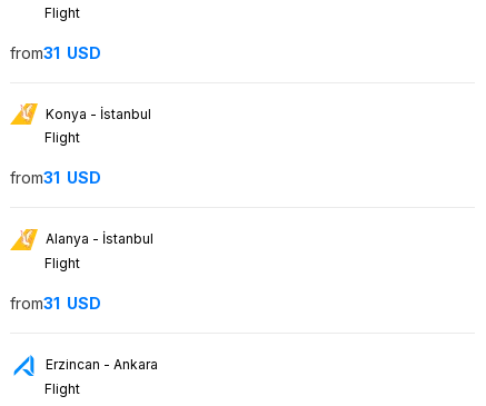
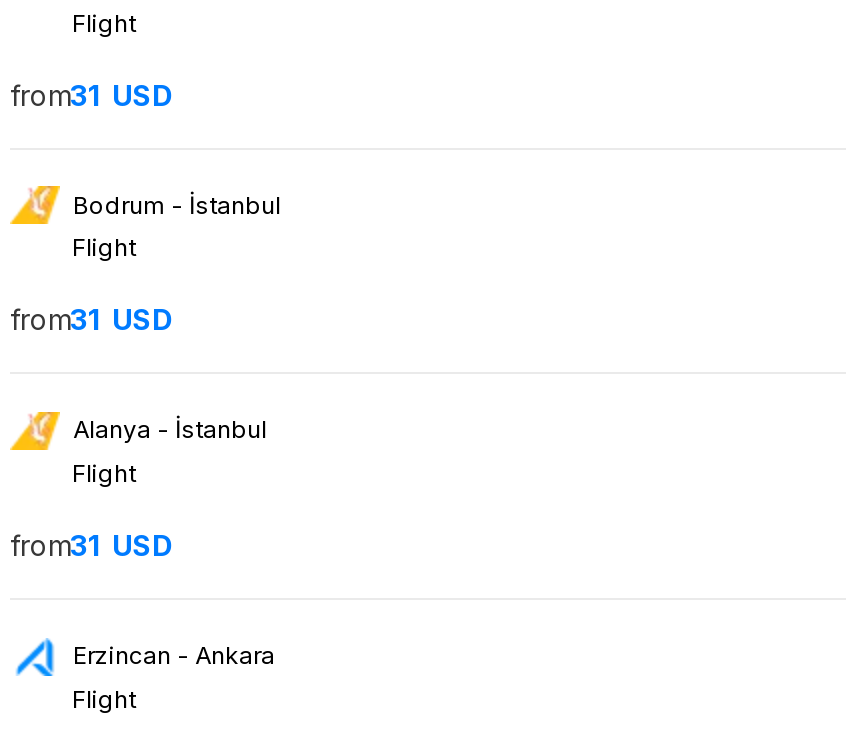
[42,105,151,122] Konya - İstanbul -> [67,189,281,219] Bodrum - İstanbul

